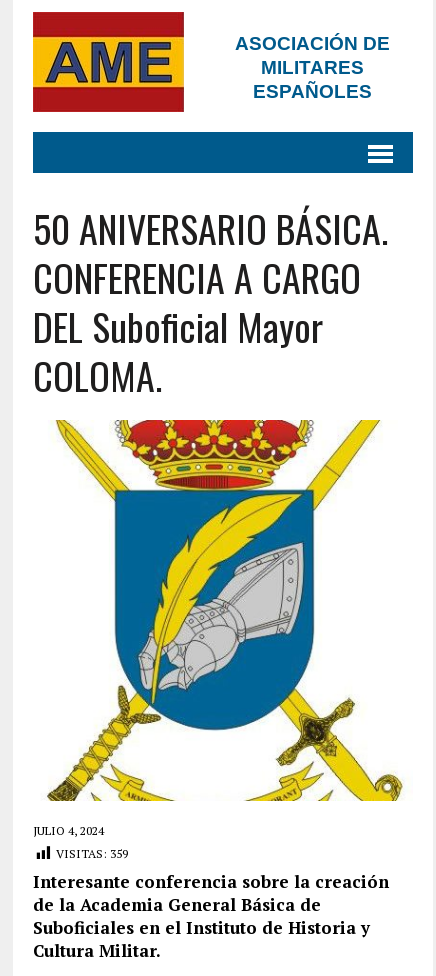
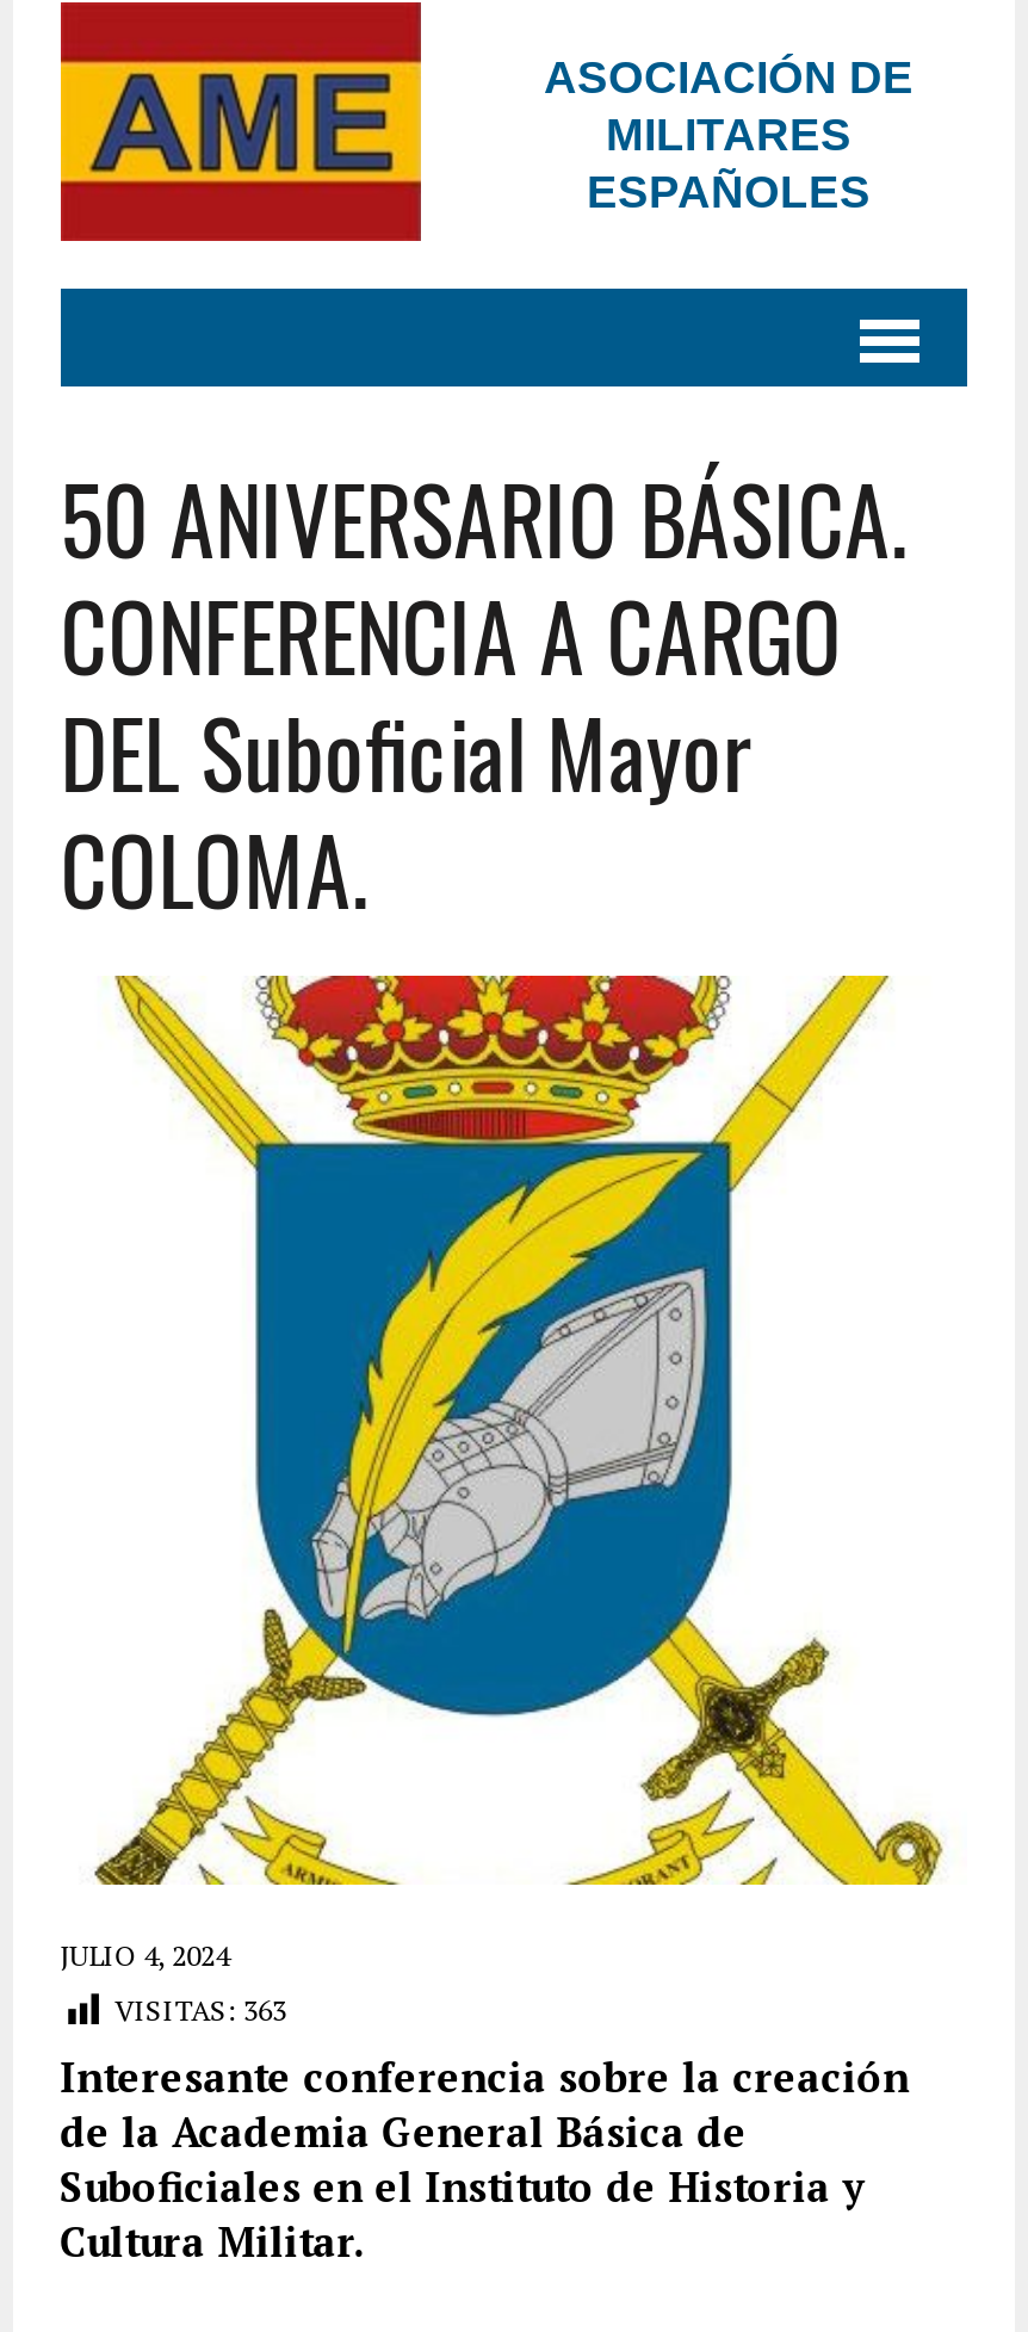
[56,846,128,861] VISITAS: 359 -> [115,1992,286,2027] VISITAS: 363

